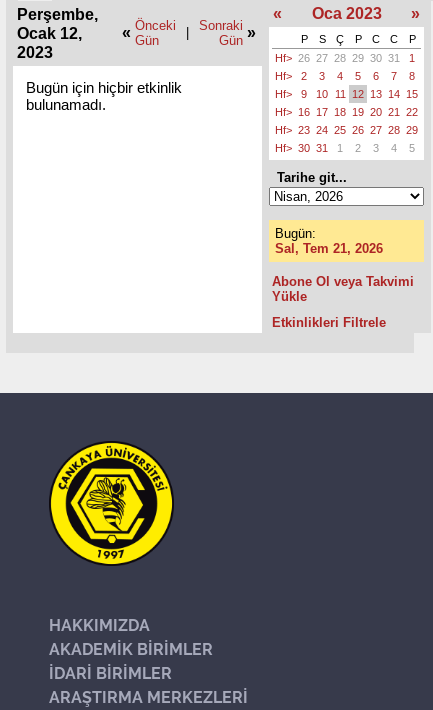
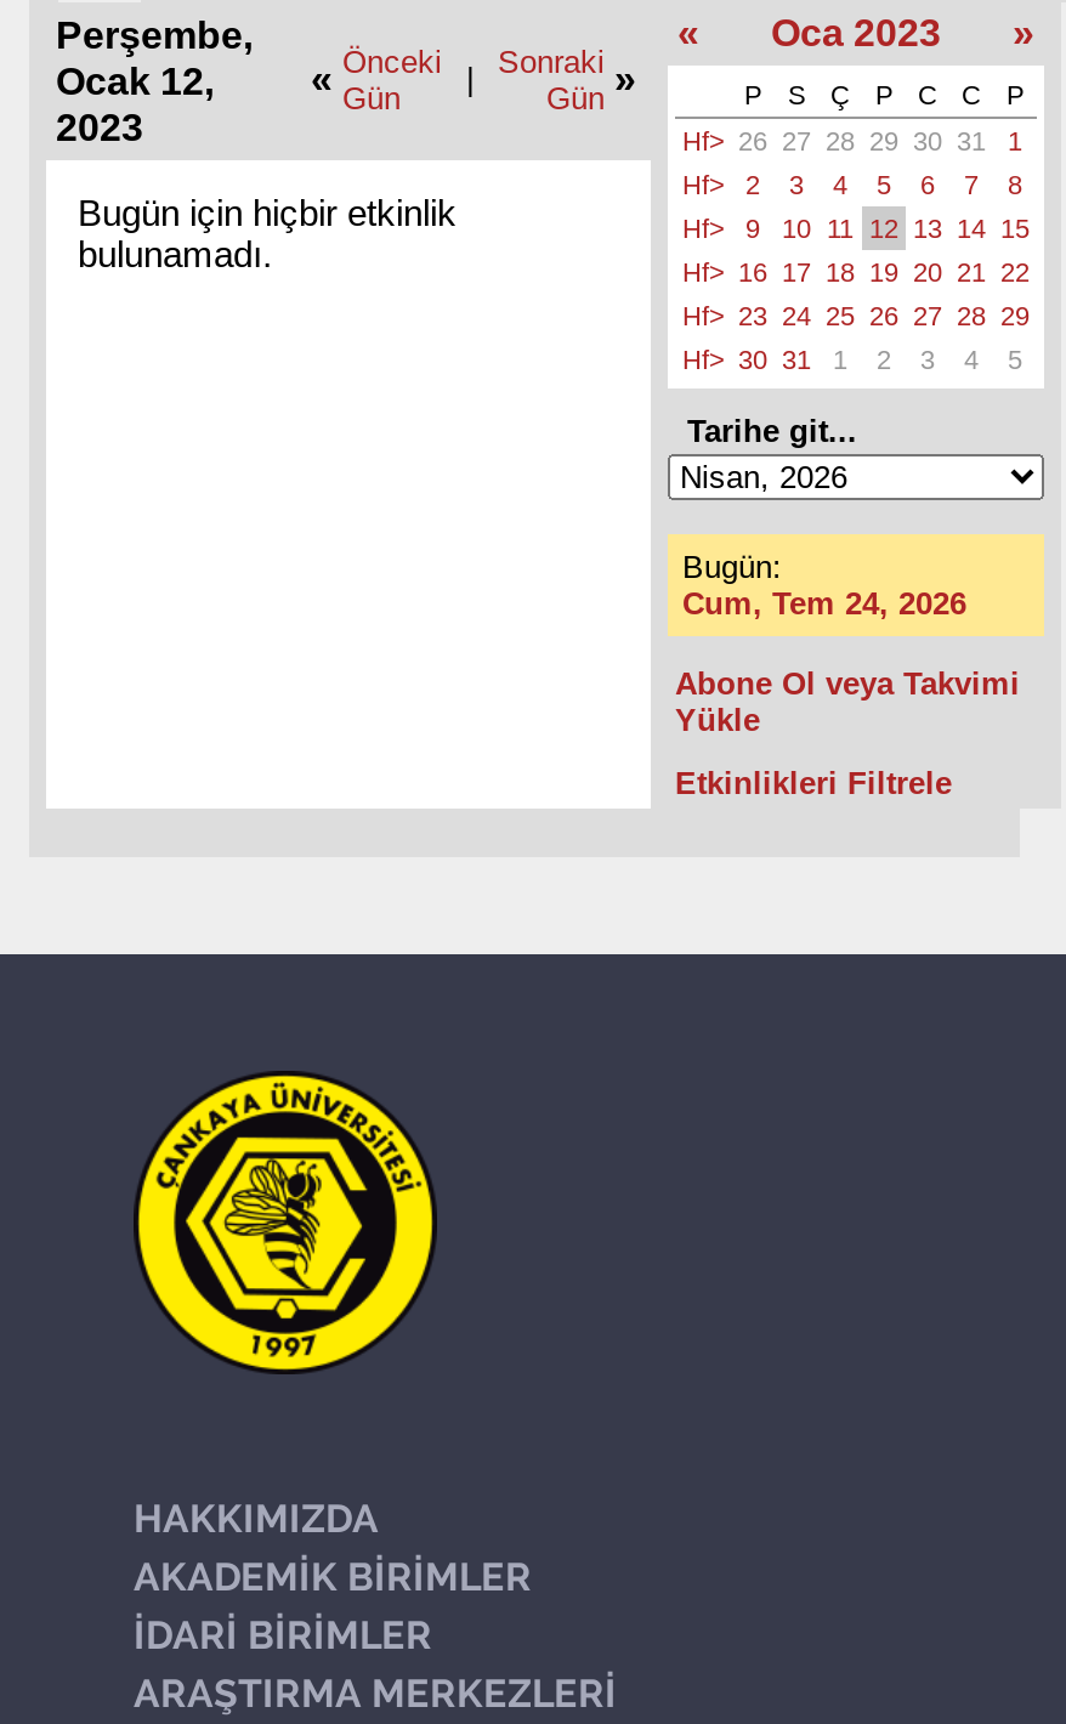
[275,241,383,256] Sal, Tem 21, 2026 -> [682,584,966,621] Cum, Tem 24, 2026

